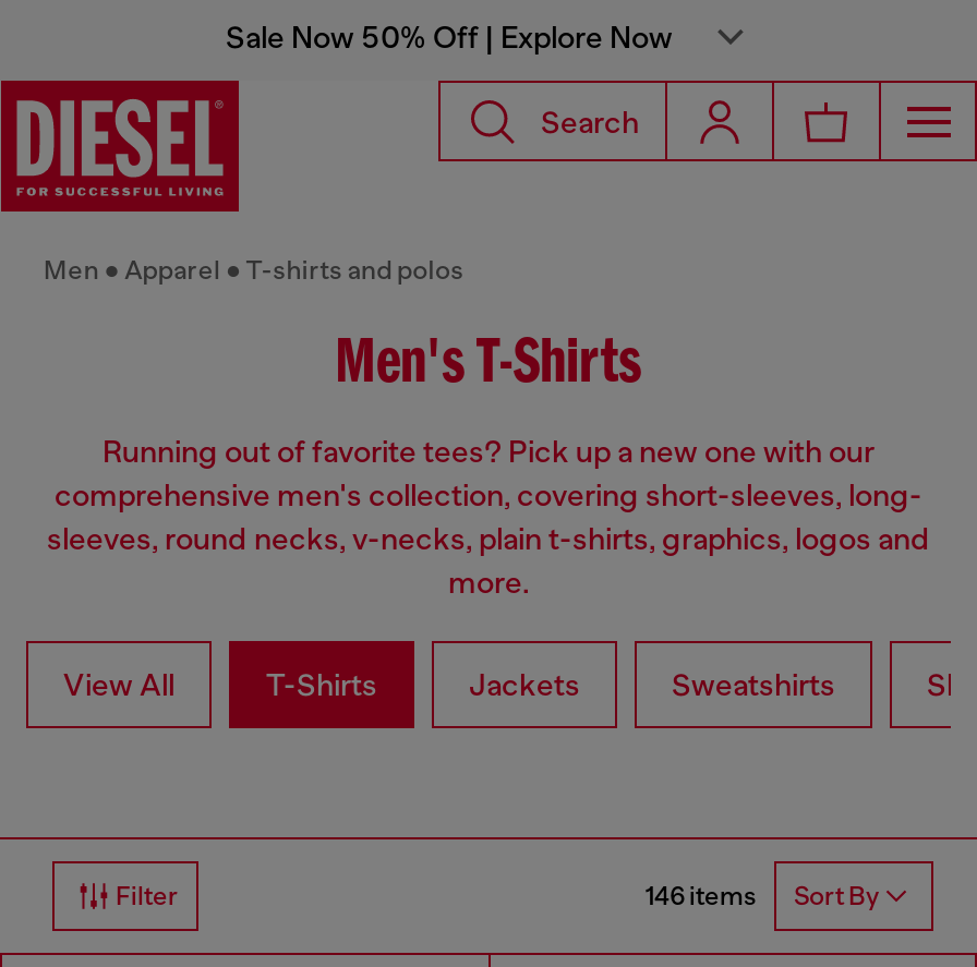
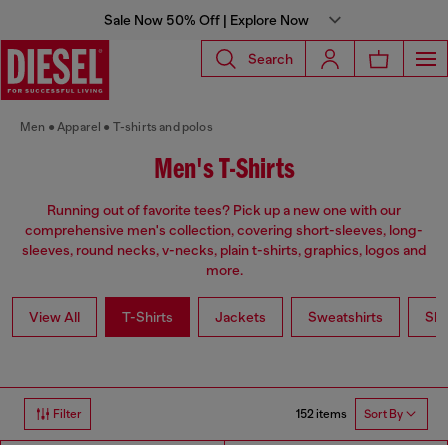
[646,881,879,912] 146 items Sort By -> [296,407,403,421] 152 items Sort By

